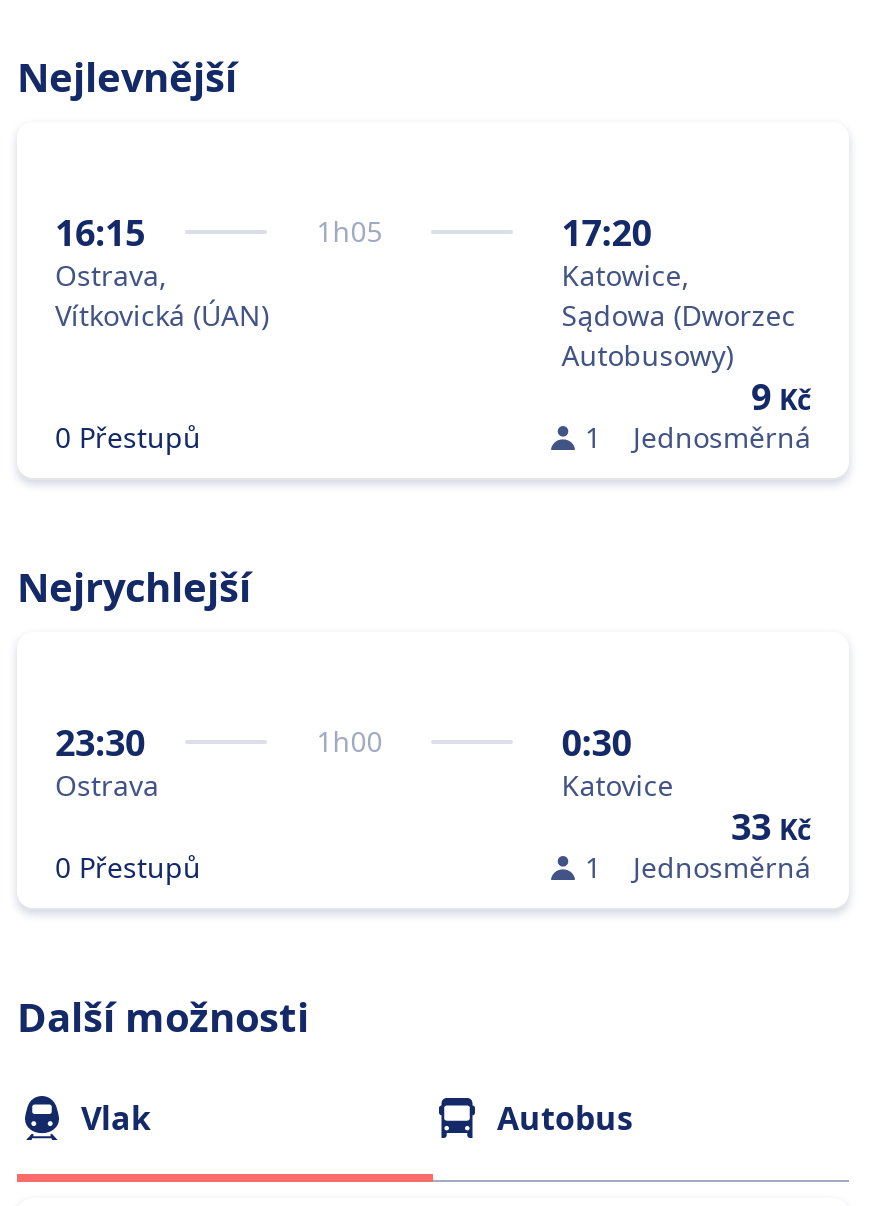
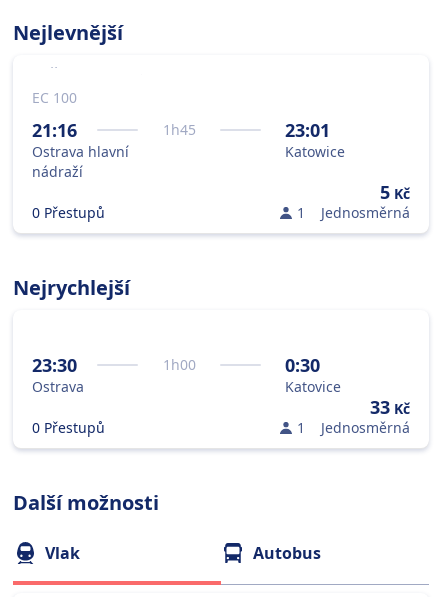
[55,208,382,334] 16:15 | 1 h05 | Ostrava, | Vítkovická (ÚAN) -> [32,88,196,181] EC 100 | 21:16 | 1 h45 | Ostrava hlavní | nádraží
[562,208,811,420] 17:20 | Katowice, | Sądowa (Dworzec | Autobusowy) | 9 Kč -> [285,118,410,204] 23:01 | Katowice | 5 Kč

